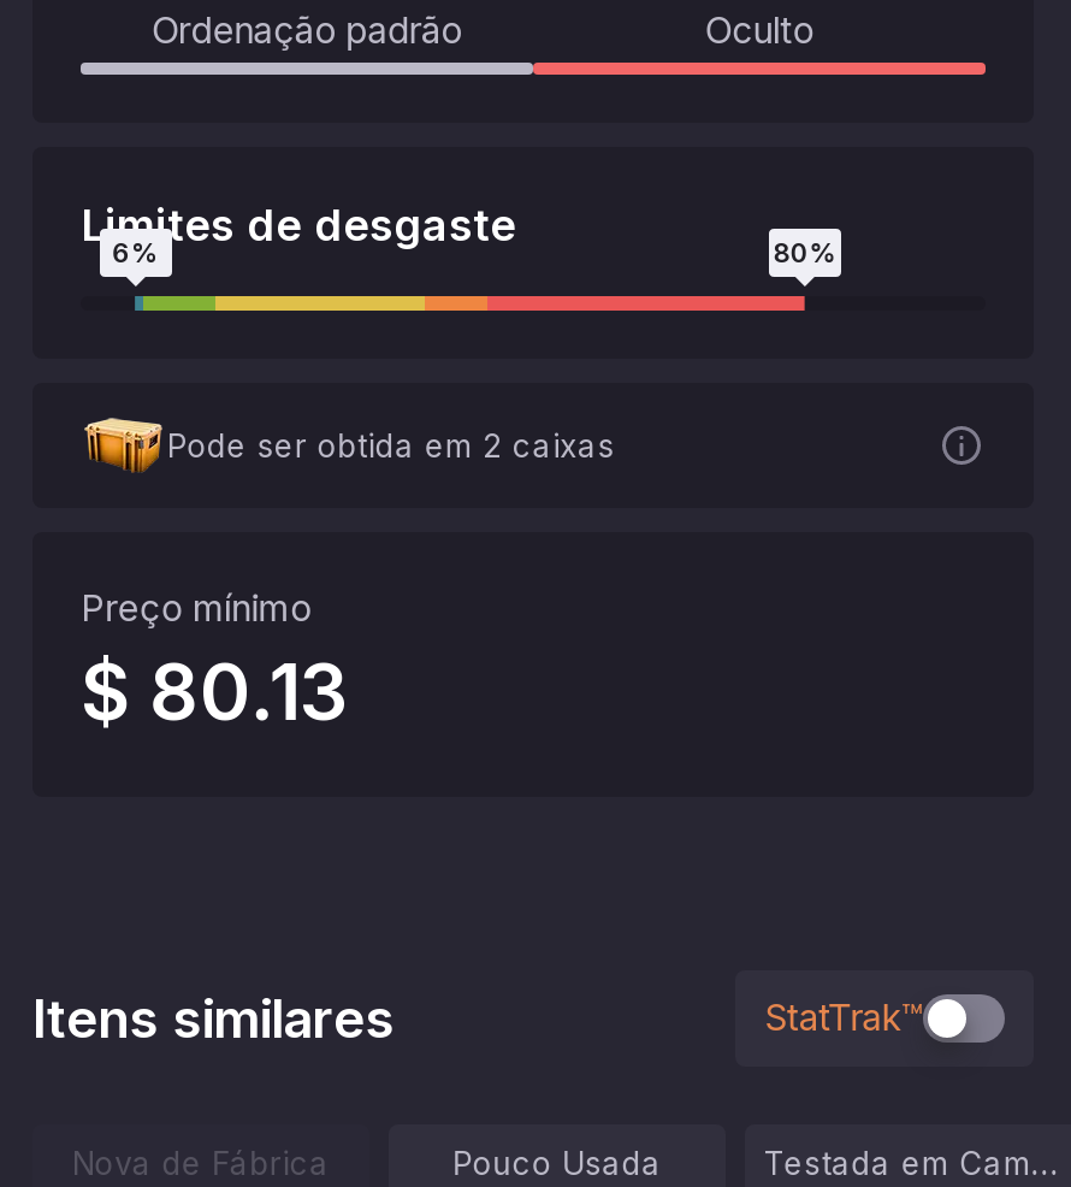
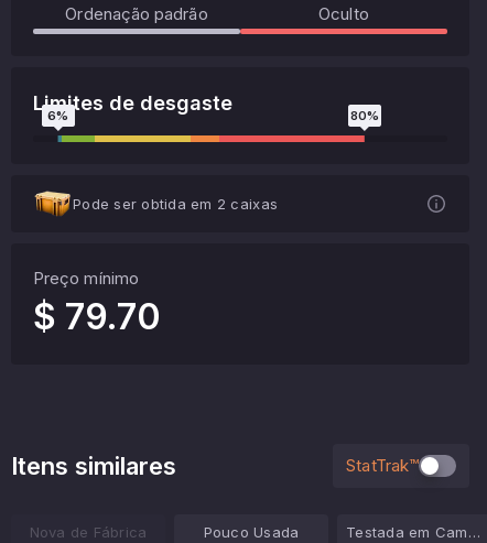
[81,645,350,739] $ 80.13 -> [33,295,161,338] $ 79.70

